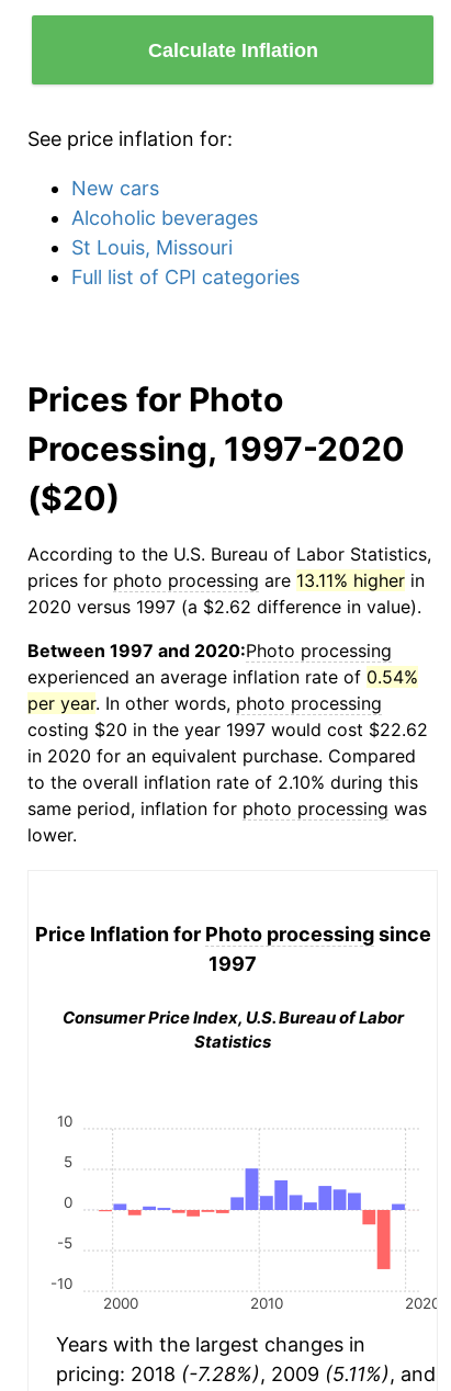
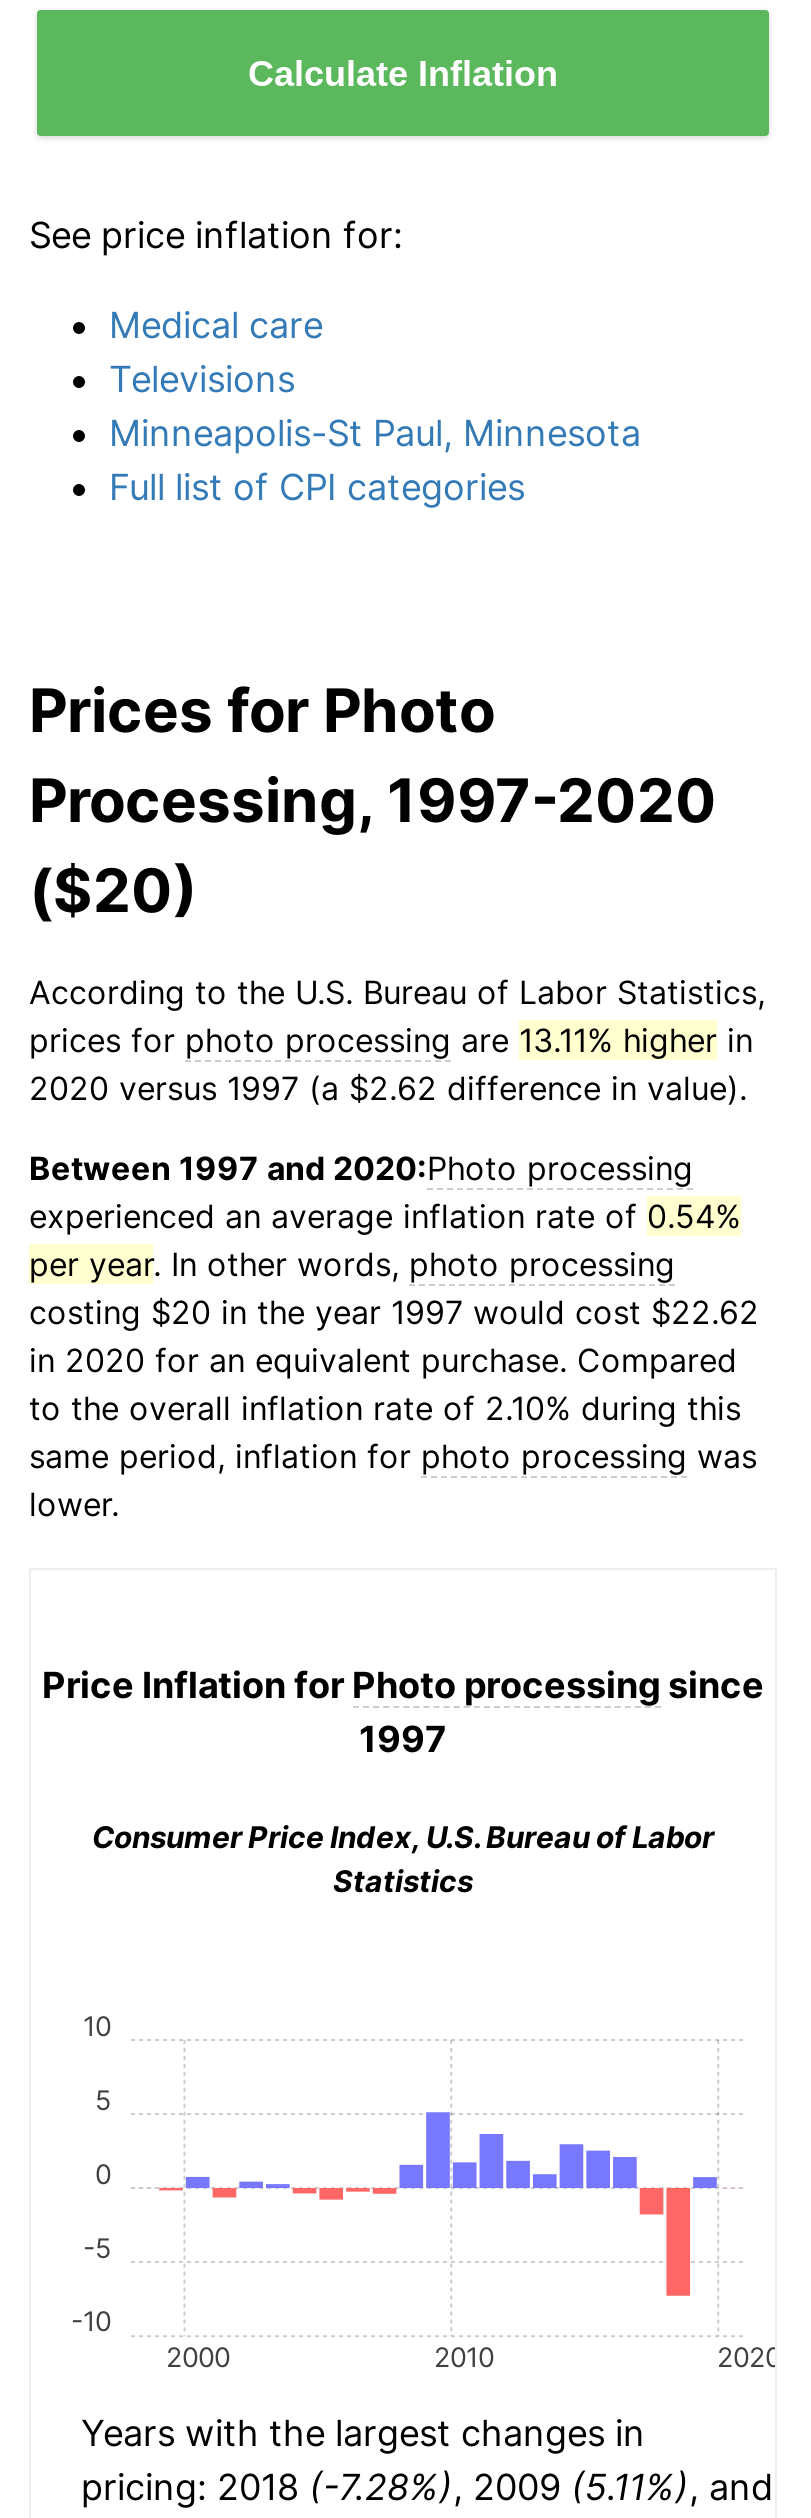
[71,177,258,259] New cars | Alcoholic beverages | St Louis, Missouri -> [109,304,641,454] Medical care | Televisions | Minneapolis-St Paul, Minnesota

